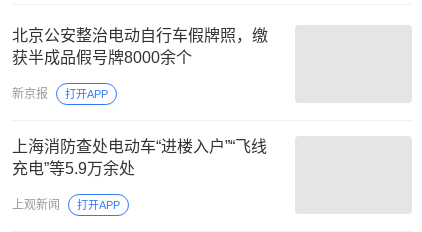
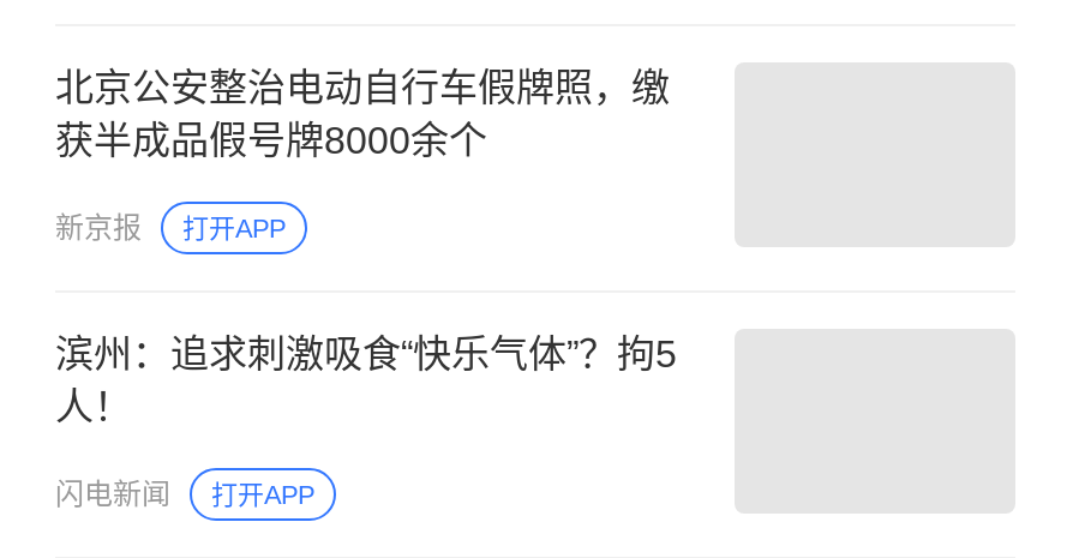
[12,138,267,177] 上海消防查处电动车“进楼入户”“飞线 | 充电”等5.9万余处 -> [55,333,677,426] 滨州：追求刺激吸食“快乐气体”？拘5 | 人！
[12,198,60,212] 上观新闻 -> [55,477,170,510] 闪电新闻

